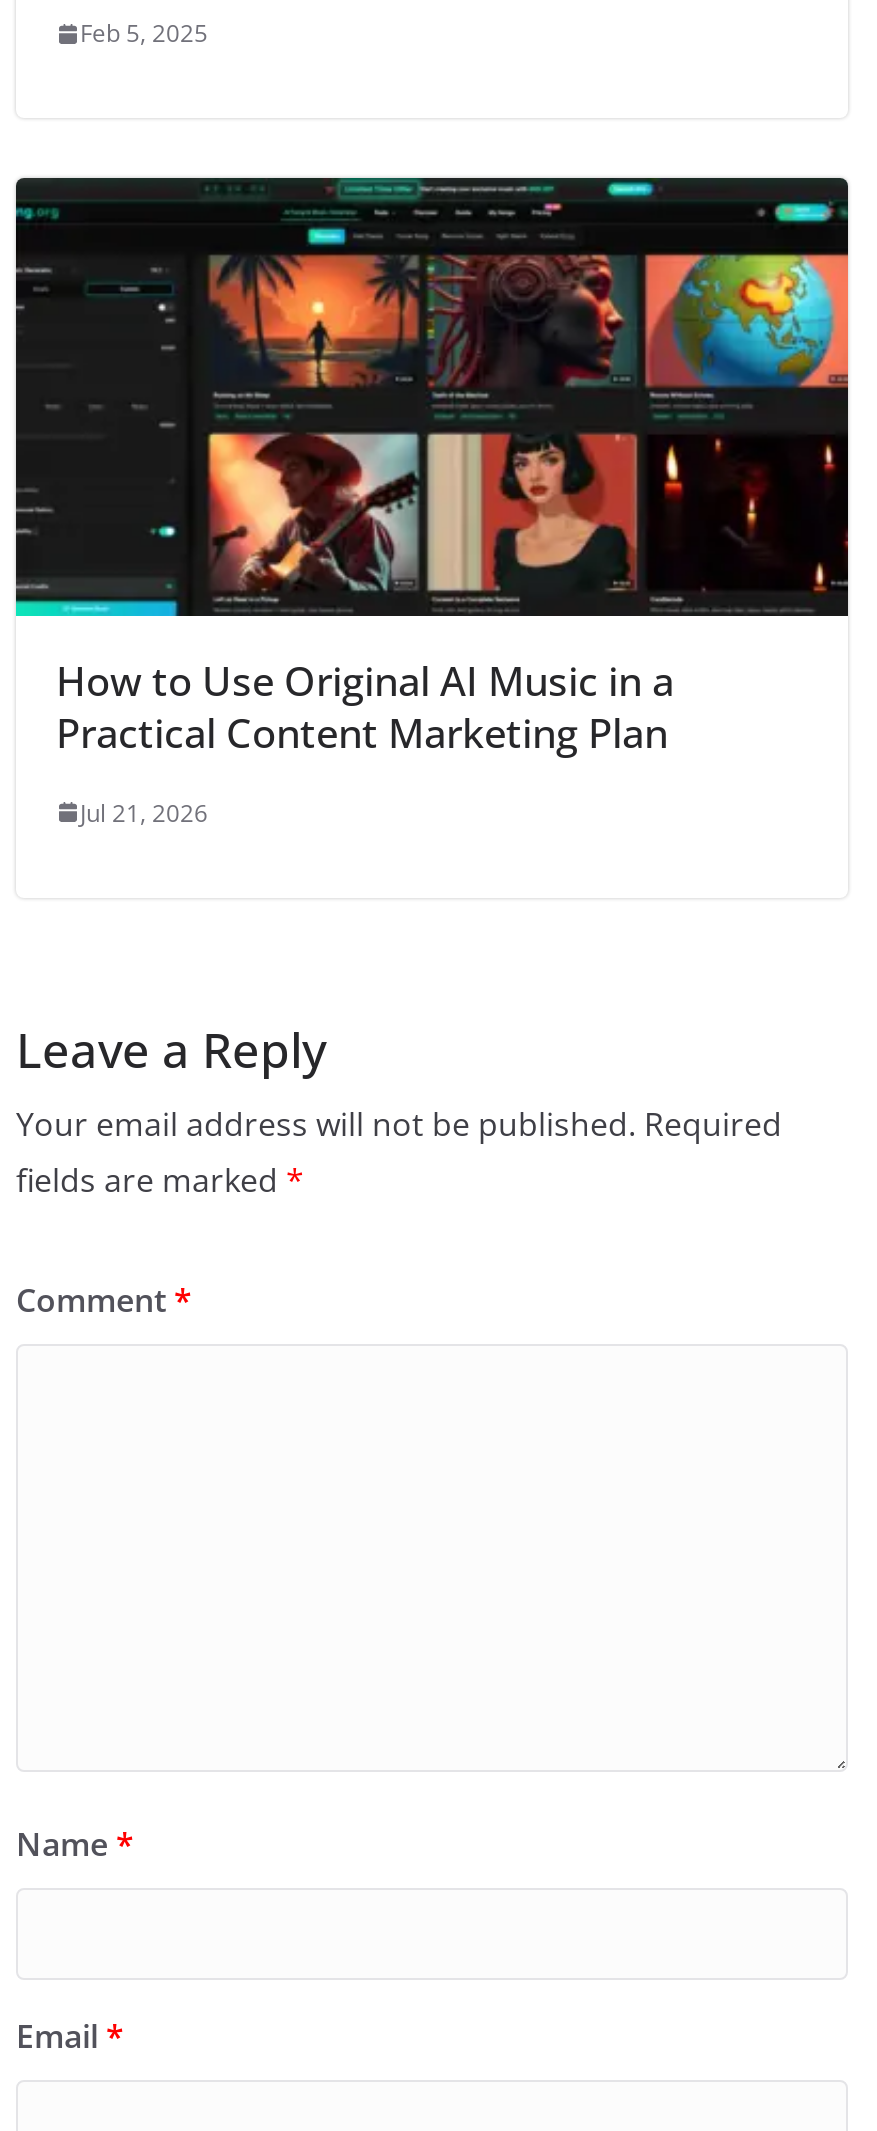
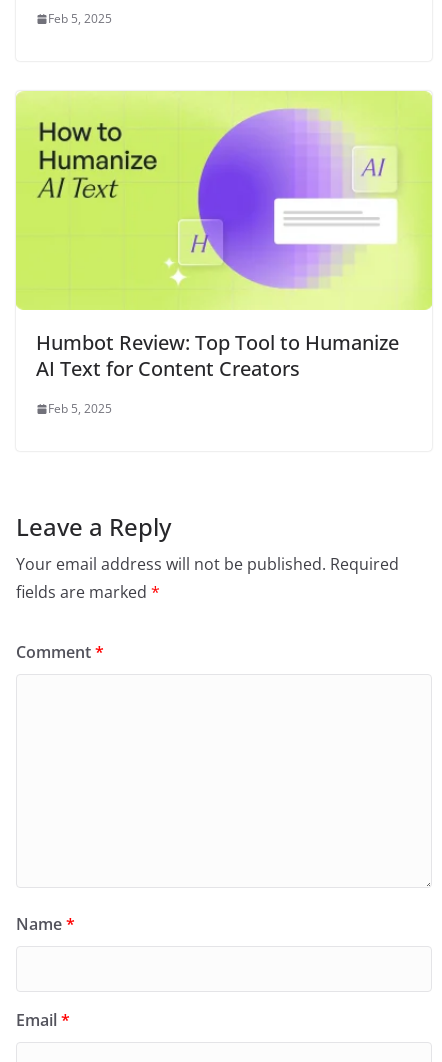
[14,175,850,759] [image] | How to Use Original AI Music in a | Practical Content Marketing Plan -> [15,90,433,382] [image] | Humbot Review: Top Tool to Humanize | AI Text for Content Creators
[80,795,208,829] Jul 21, 2026 -> [48,400,112,417] Feb 5, 2025

